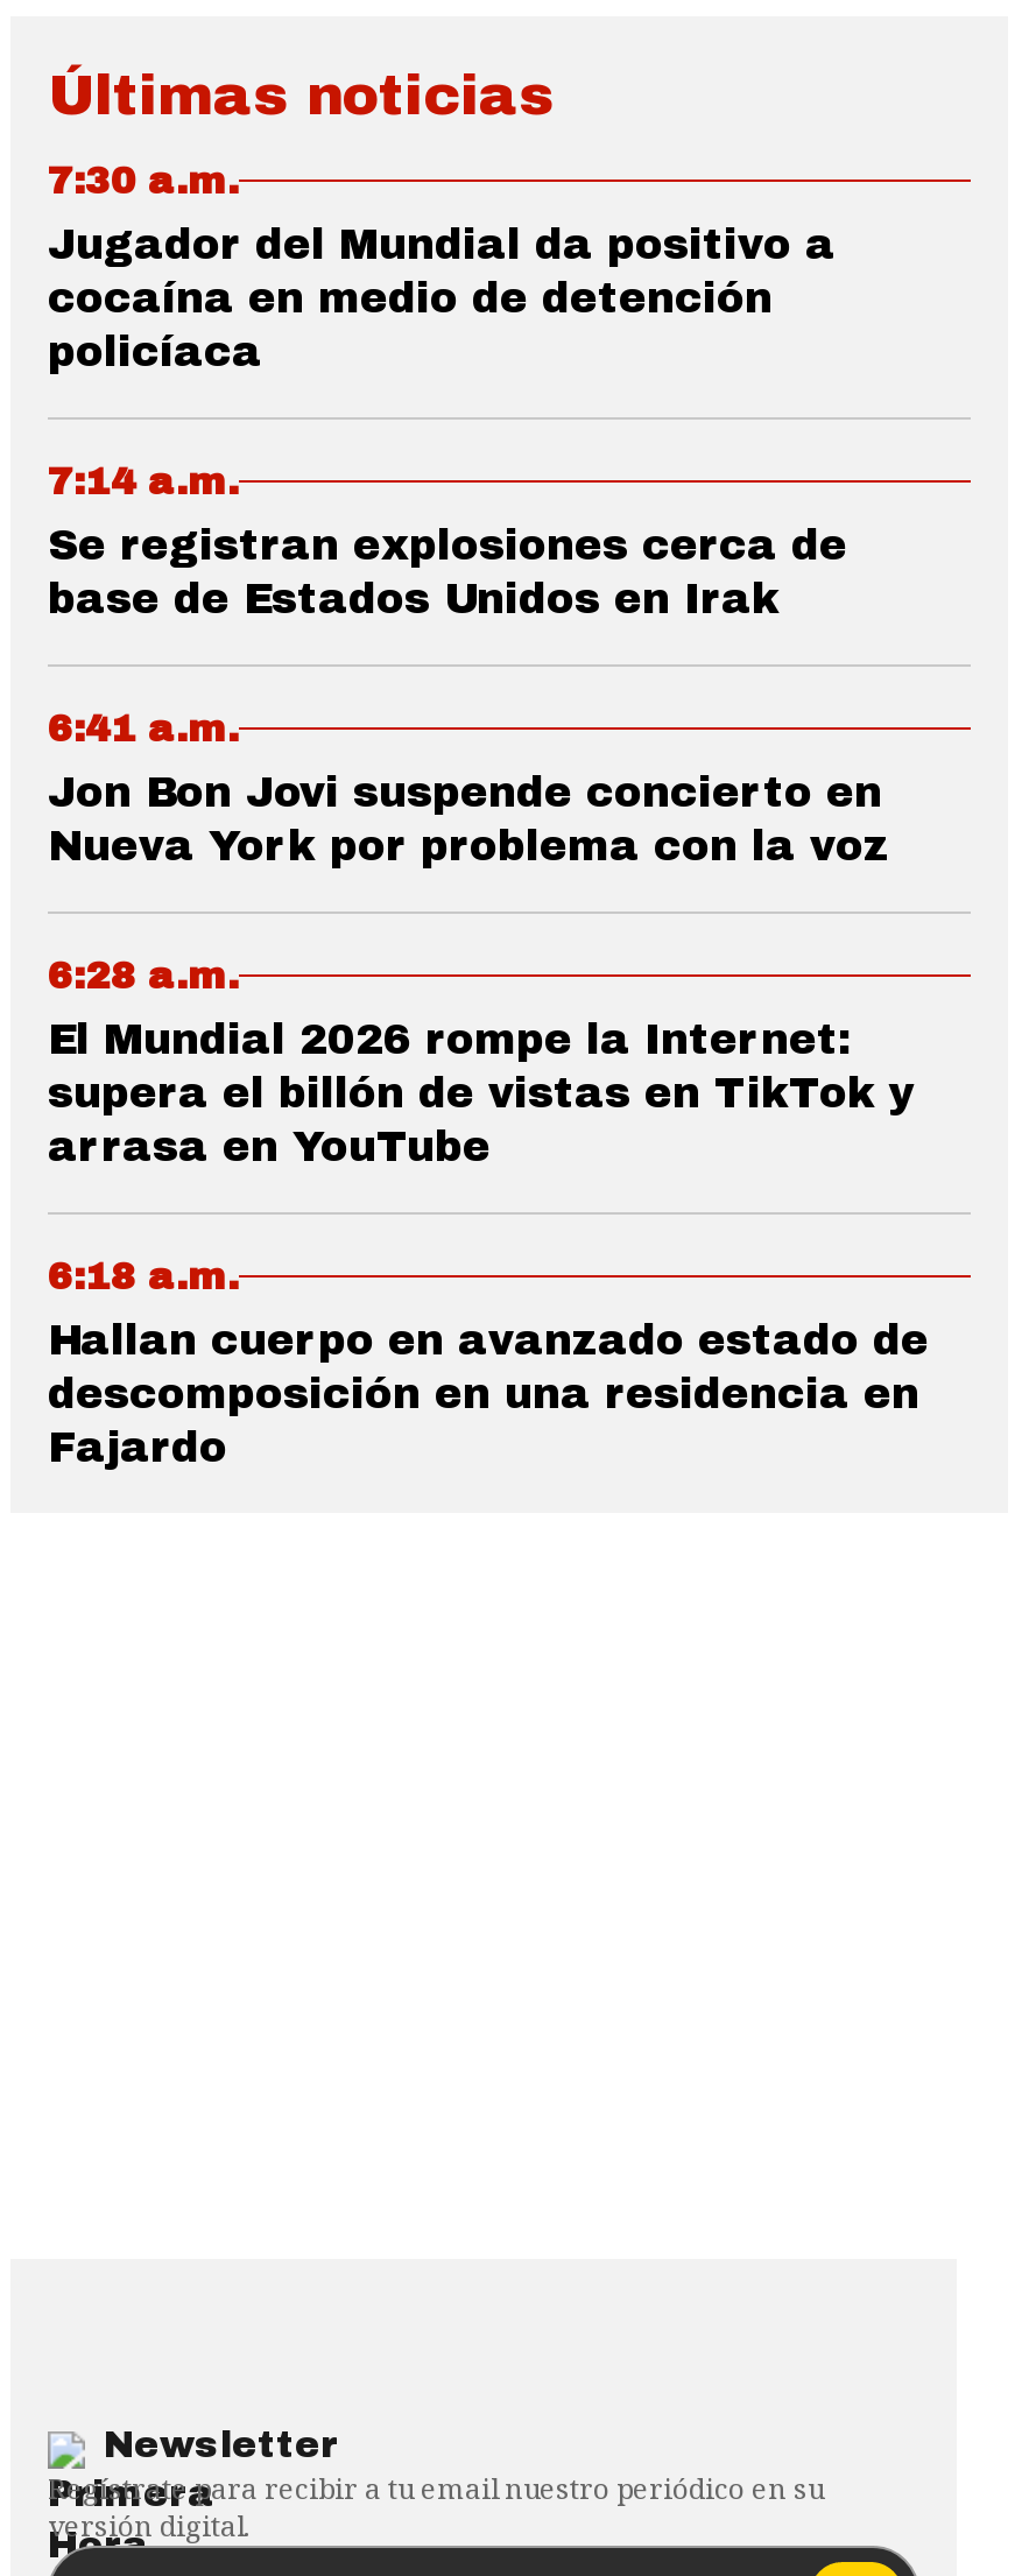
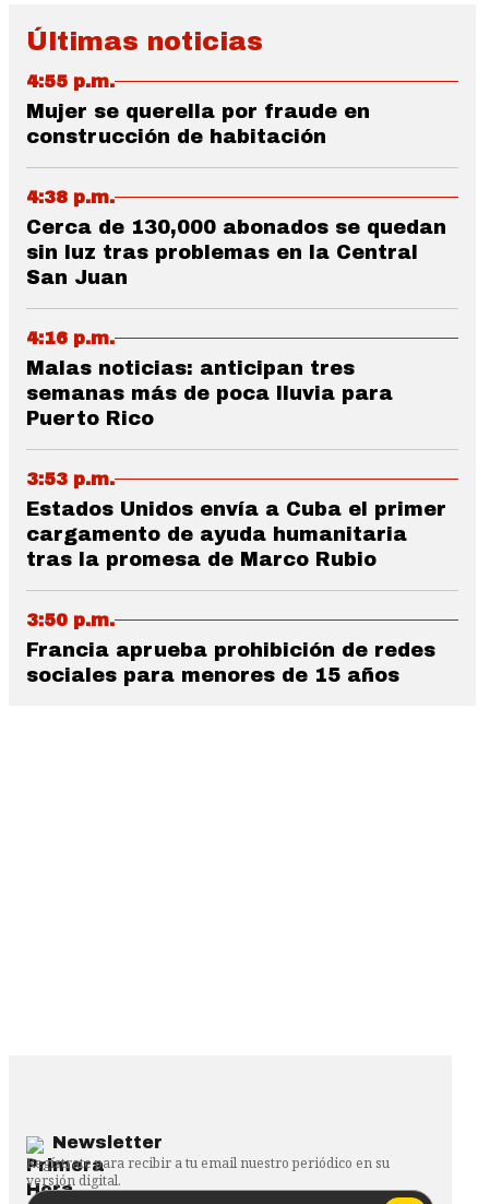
[48,161,836,375] 7:30 a.m. | Jugador del Mundial da positivo a | cocaína en medio de detención | policíaca -> [26,72,370,147] 4:55 p.m. | Mujer se querella por fraude en | construcción de habitación
[48,462,847,622] 7:14 a.m. | Se registran explosiones cerca de | base de Estados Unidos en Irak -> [26,188,446,288] 4:38 p.m. | Cerca de 130,000 abonados se quedan | sin luz tras problemas en la Central | San Juan
[48,709,889,870] 6:41 a.m. | Jon Bon Jovi suspende concierto en | Nueva York por problema con la voz -> [26,329,393,429] 4:16 p.m. | Malas noticias: anticipan tres | semanas más de poca lluvia para | Puerto Rico
[48,956,915,1170] 6:28 a.m. | El Mundial 2026 rompe la Internet: | supera el billón de vistas en TikTok y | arrasa en YouTube -> [26,470,446,570] 3:53 p.m. | Estados Unidos envía a Cuba el primer | cargamento de ayuda humanitaria | tras la promesa de Marco Rubio
[48,1257,929,1471] 6:18 a.m. | Hallan cuerpo en avanzado estado de | descomposición en una residencia en | Fajardo -> [26,611,435,686] 3:50 p.m. | Francia aprueba prohibición de redes | sociales para menores de 15 años

